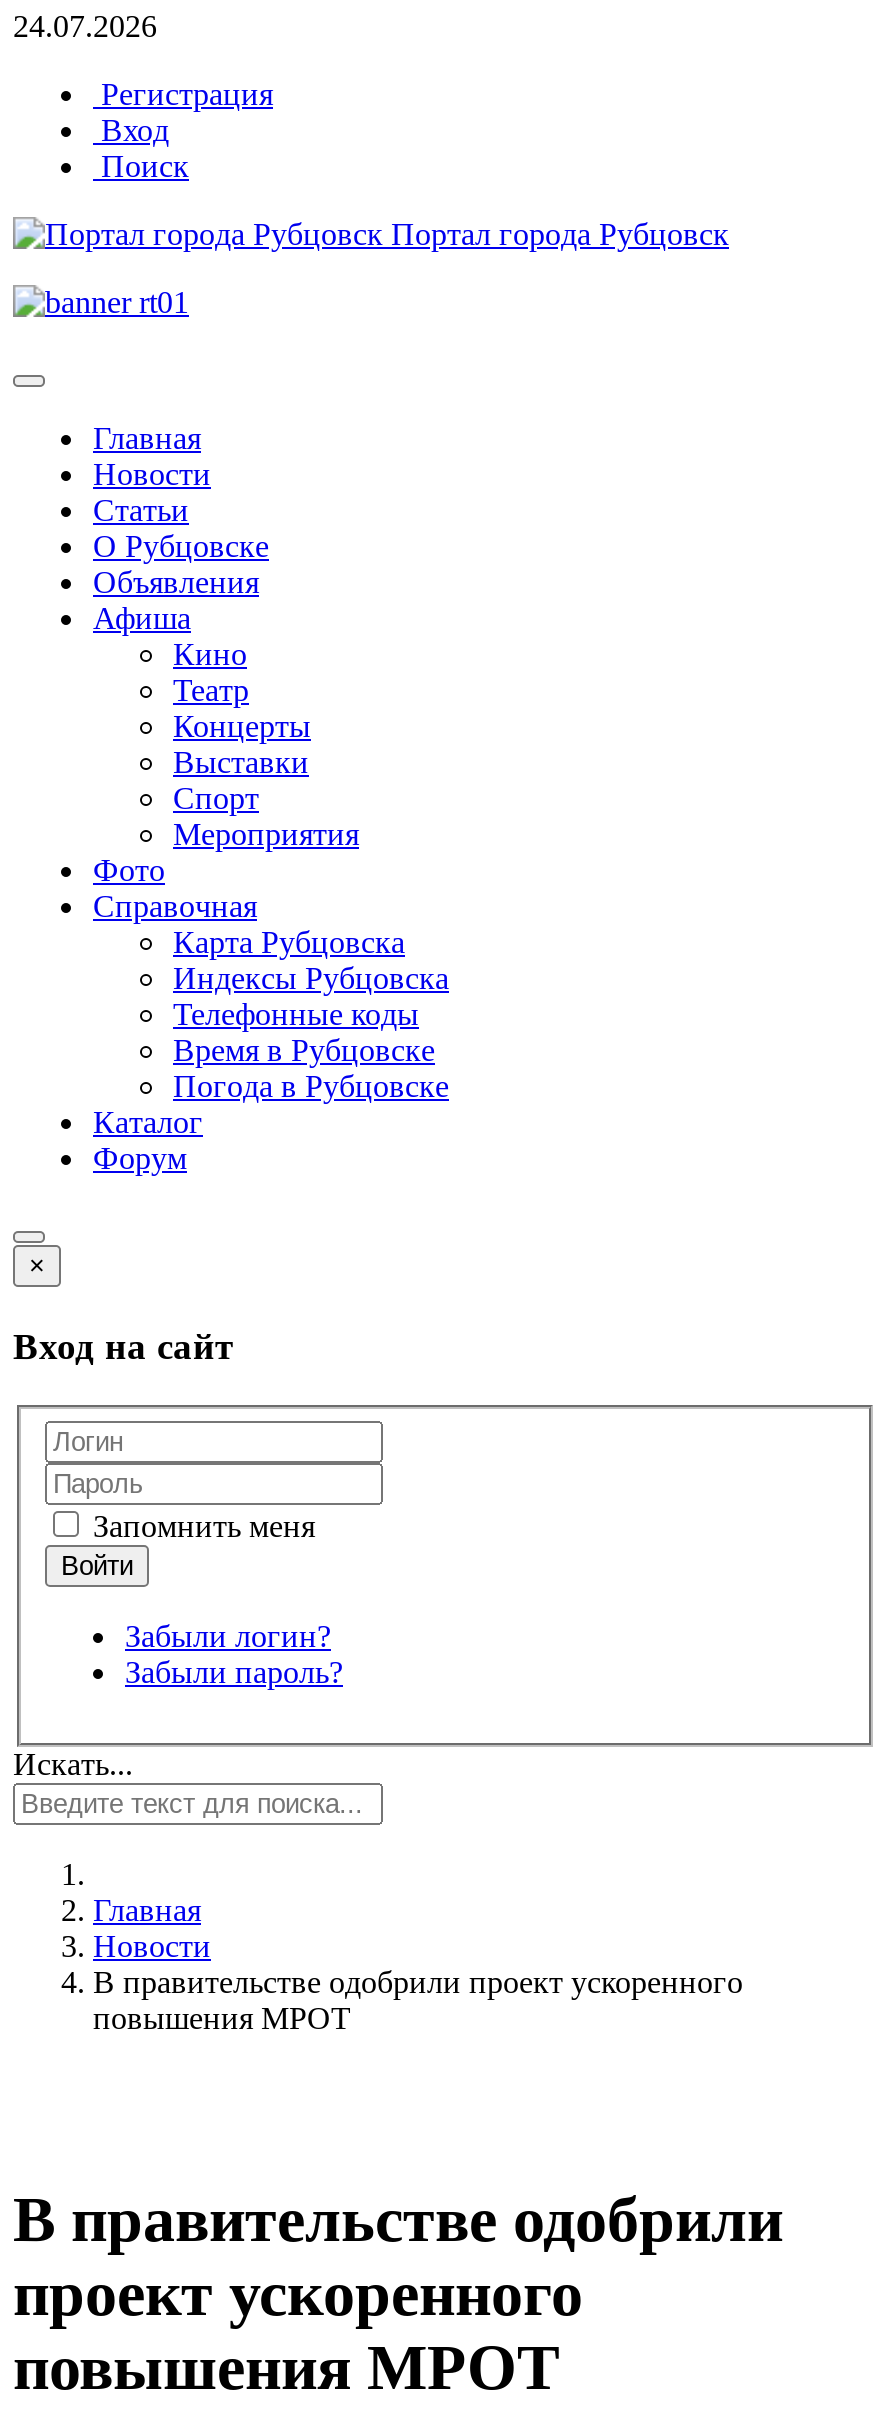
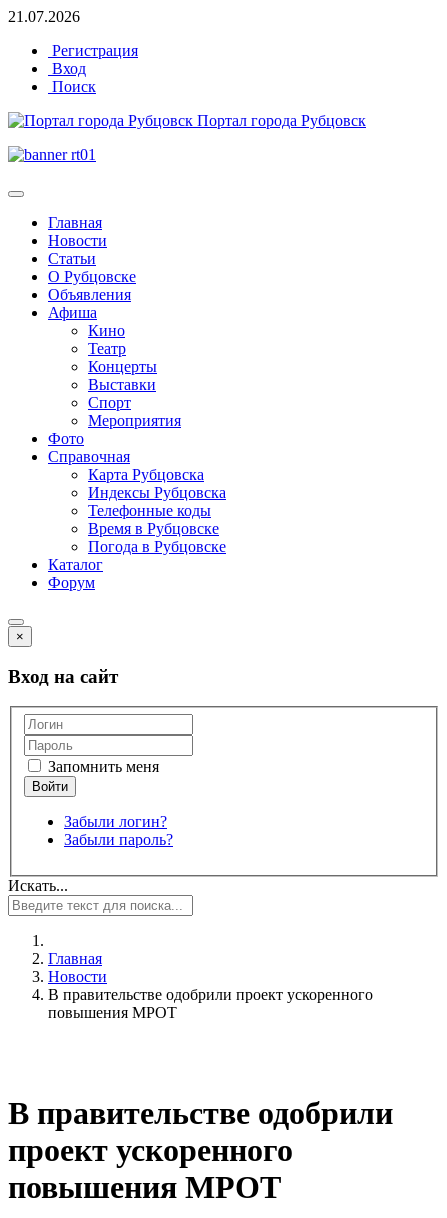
[13,9,157,43] 24.07.2026 -> [8,8,80,25] 21.07.2026

